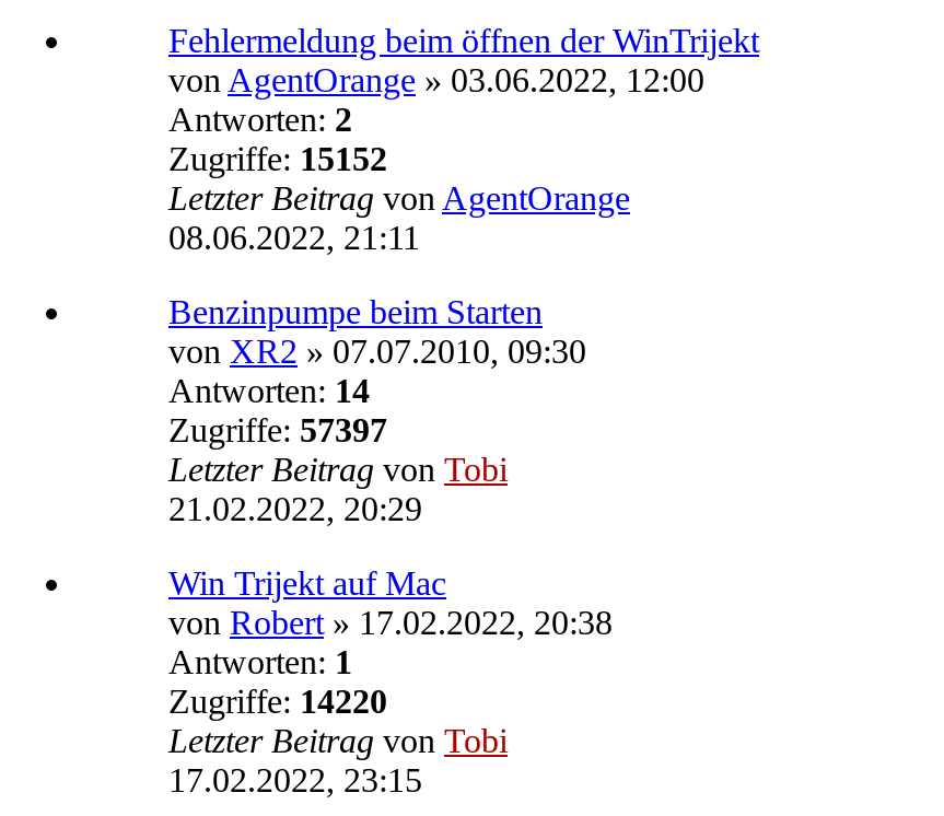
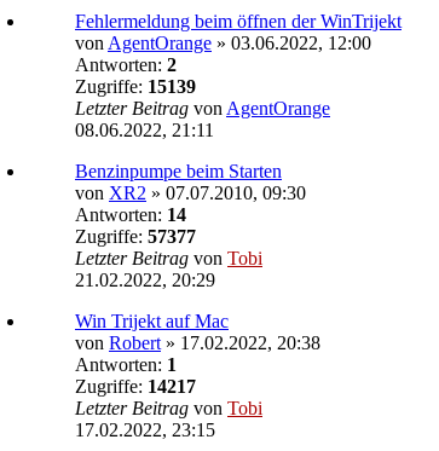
[168,141,387,178] Zugriffe: 15152 -> [75,77,196,97] Zugriffe: 15139
[168,412,387,449] Zugriffe: 57397 -> [75,226,196,247] Zugriffe: 57377
[168,683,387,720] Zugriffe: 14220 -> [75,376,196,397] Zugriffe: 14217

